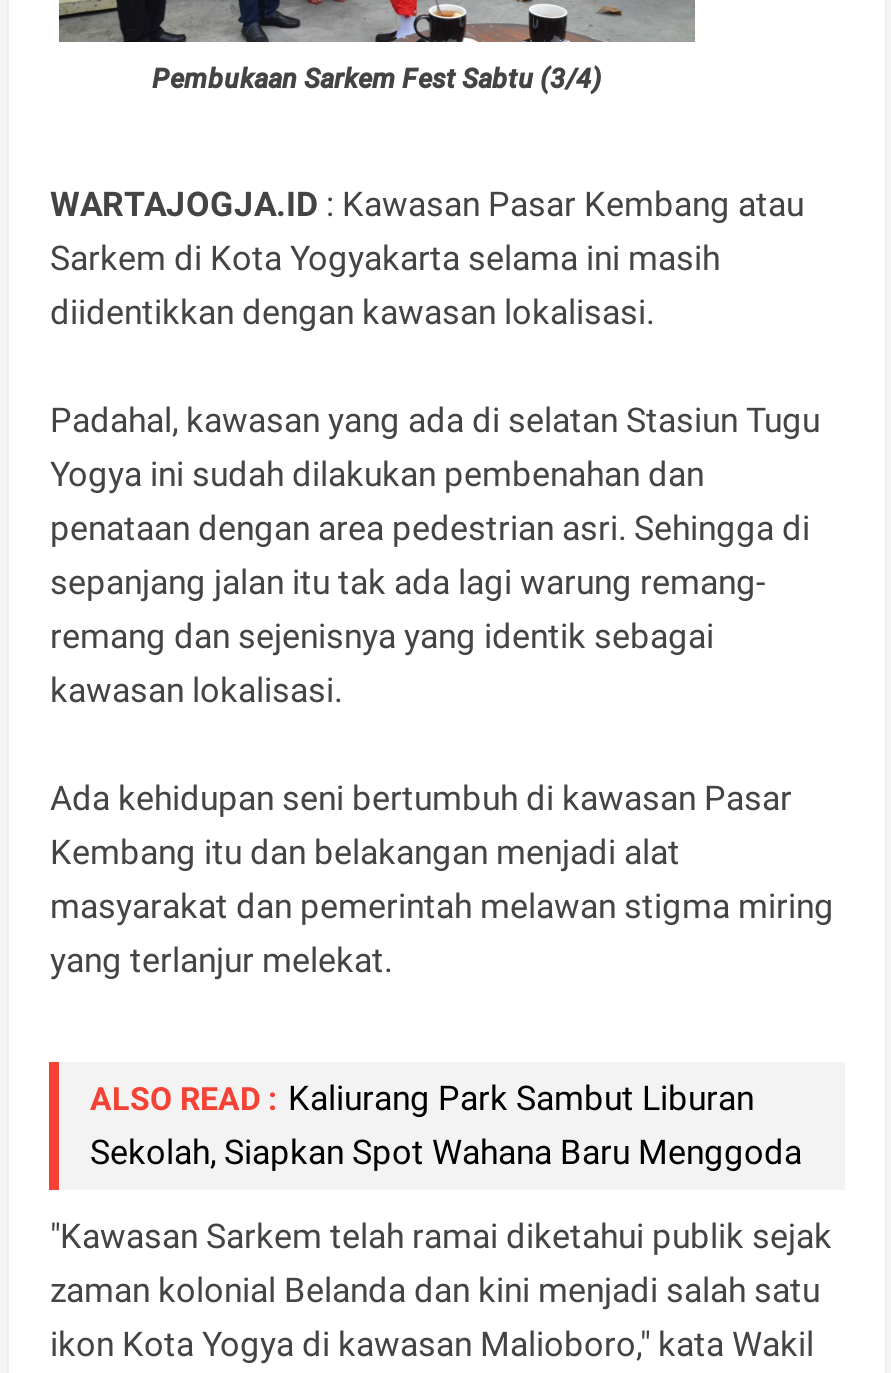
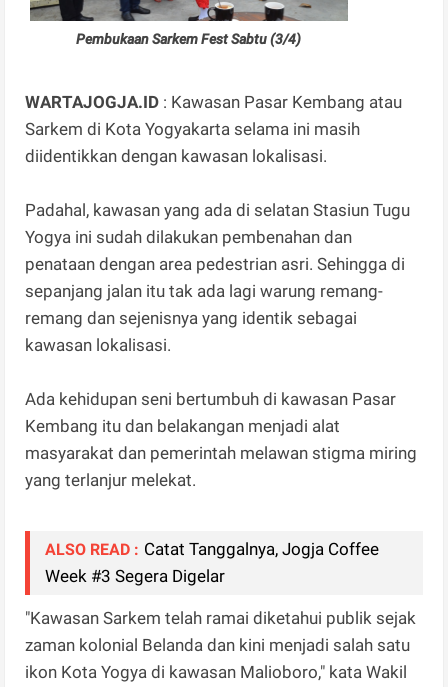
[90,1079,802,1173] ALSO READ : Kaliurang Park Sambut Liburan | Sekolah, Siapkan Spot Wahana Baru Menggoda -> [45,539,379,586] ALSO READ : Catat Tanggalnya, Jogja Coffee | Week #3 Segera Digelar

